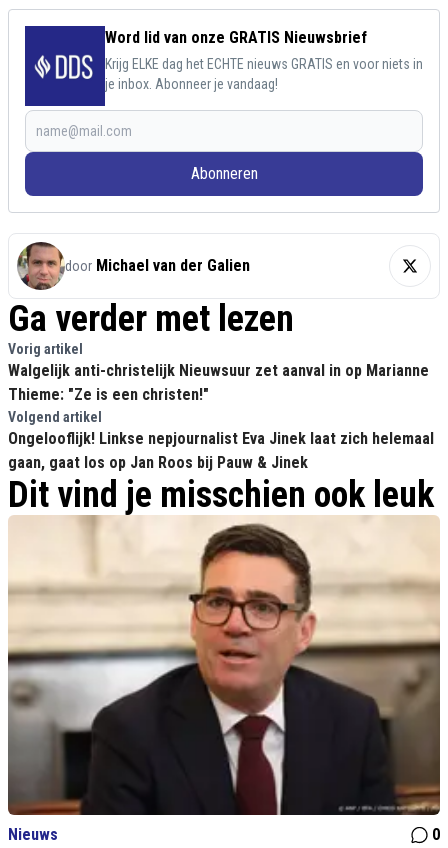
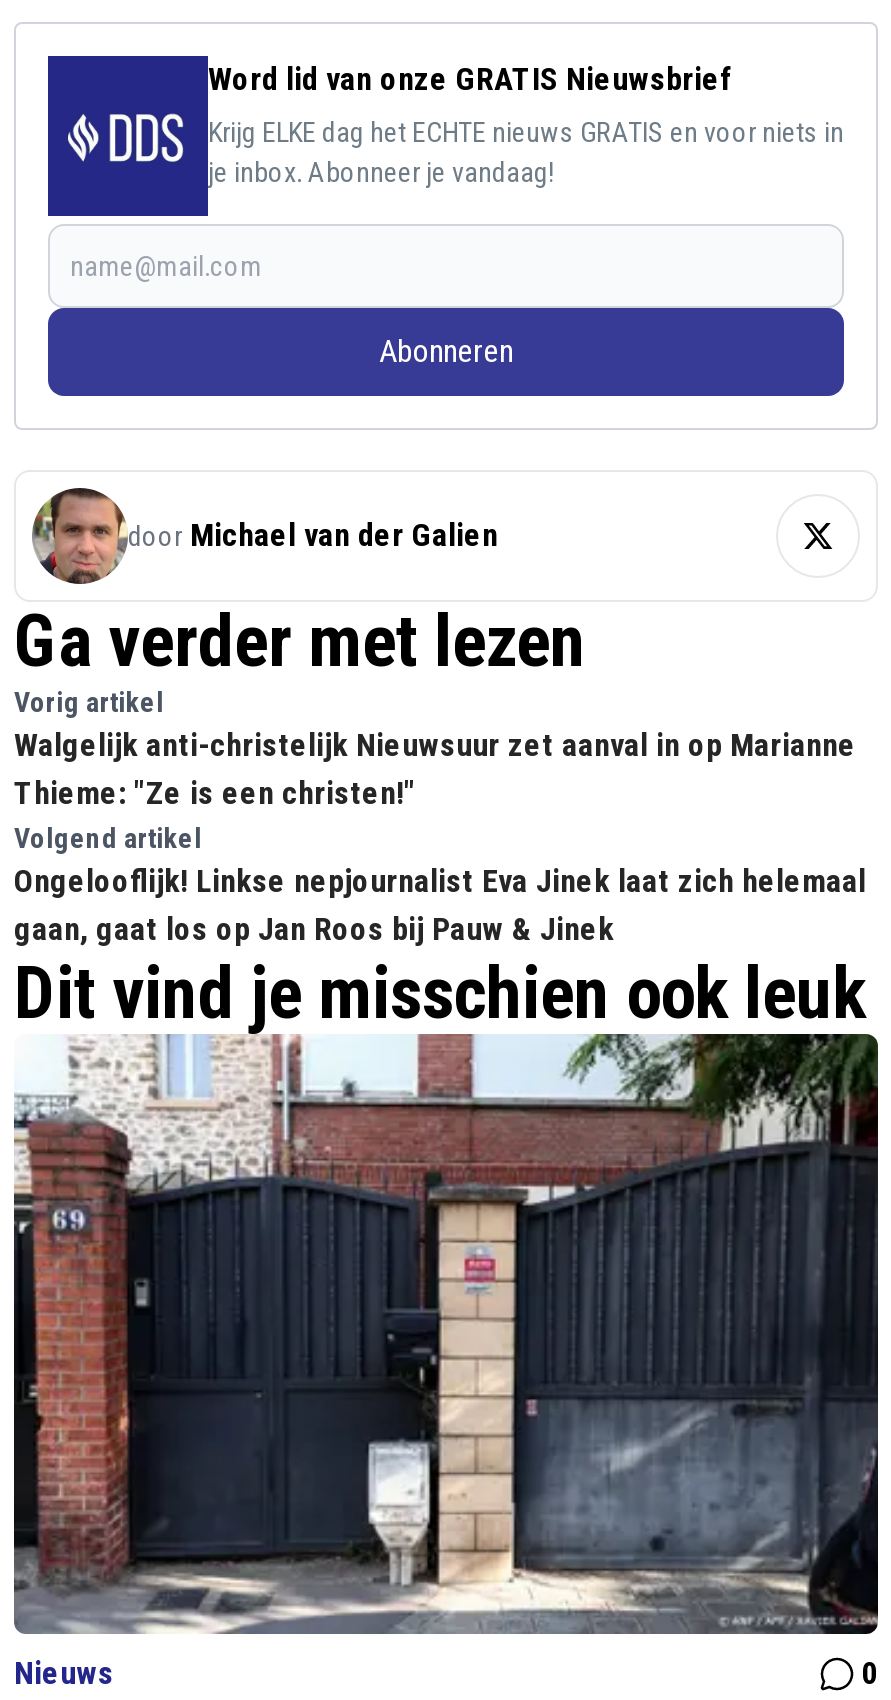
[7,518,441,816] [image] -> [12,1036,880,1636] [image]

